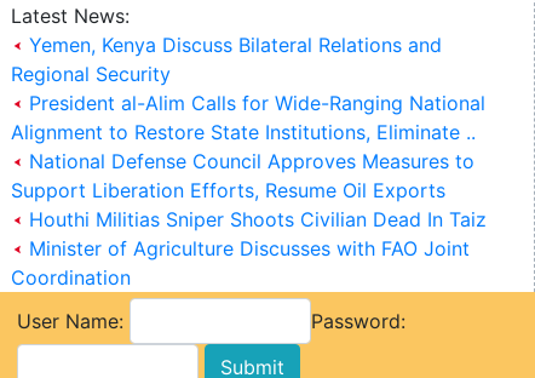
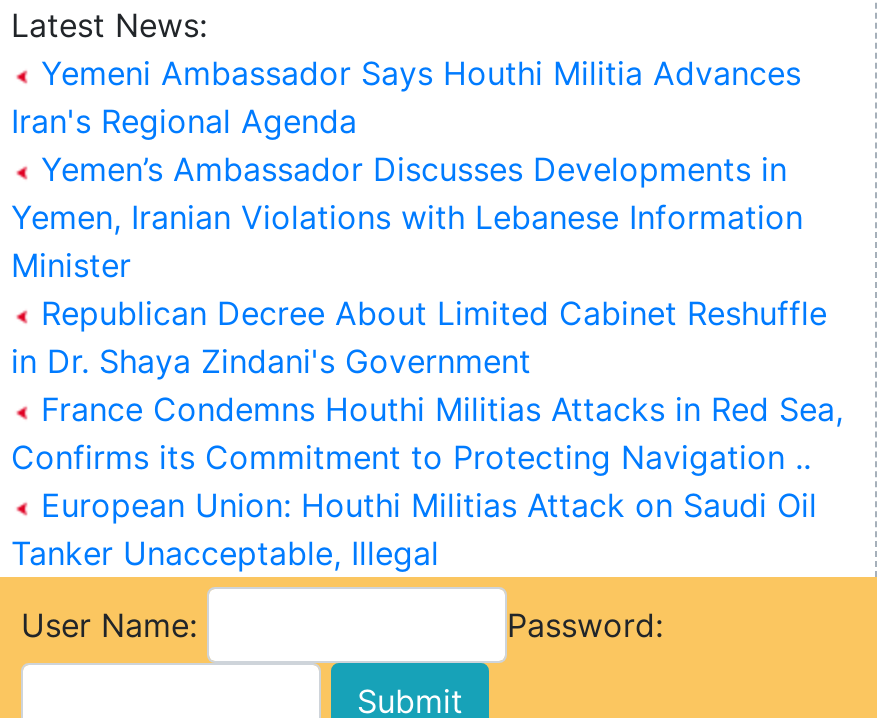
[11,32,487,289] Yemen, Kenya Discuss Bilateral Relations and | Regional Security | President al-Alim Calls for Wide-Ranging National | Alignment to Restore State Institutions, Eliminate .. | National Defense Council Approves Measures to | Support Liberation Efforts, Resume Oil Exports | Houthi Militias Sniper Shoots Civilian Dead In Taiz | Minister of Agriculture Discusses with FAO Joint | Coordination -> [11,53,843,573] Yemeni Ambassador Says Houthi Militia Advances | Iran's Regional Agenda | Yemen’s Ambassador Discusses Developments in | Yemen, Iranian Violations with Lebanese Information | Minister | Republican Decree About Limited Cabinet Reshuffle | in Dr. Shaya Zindani's Government | France Condemns Houthi Militias Attacks in Red Sea, | Confirms its Commitment to Protecting Navigation .. | European Union: Houthi Militias Attack on Saudi Oil | Tanker Unacceptable, Illegal

